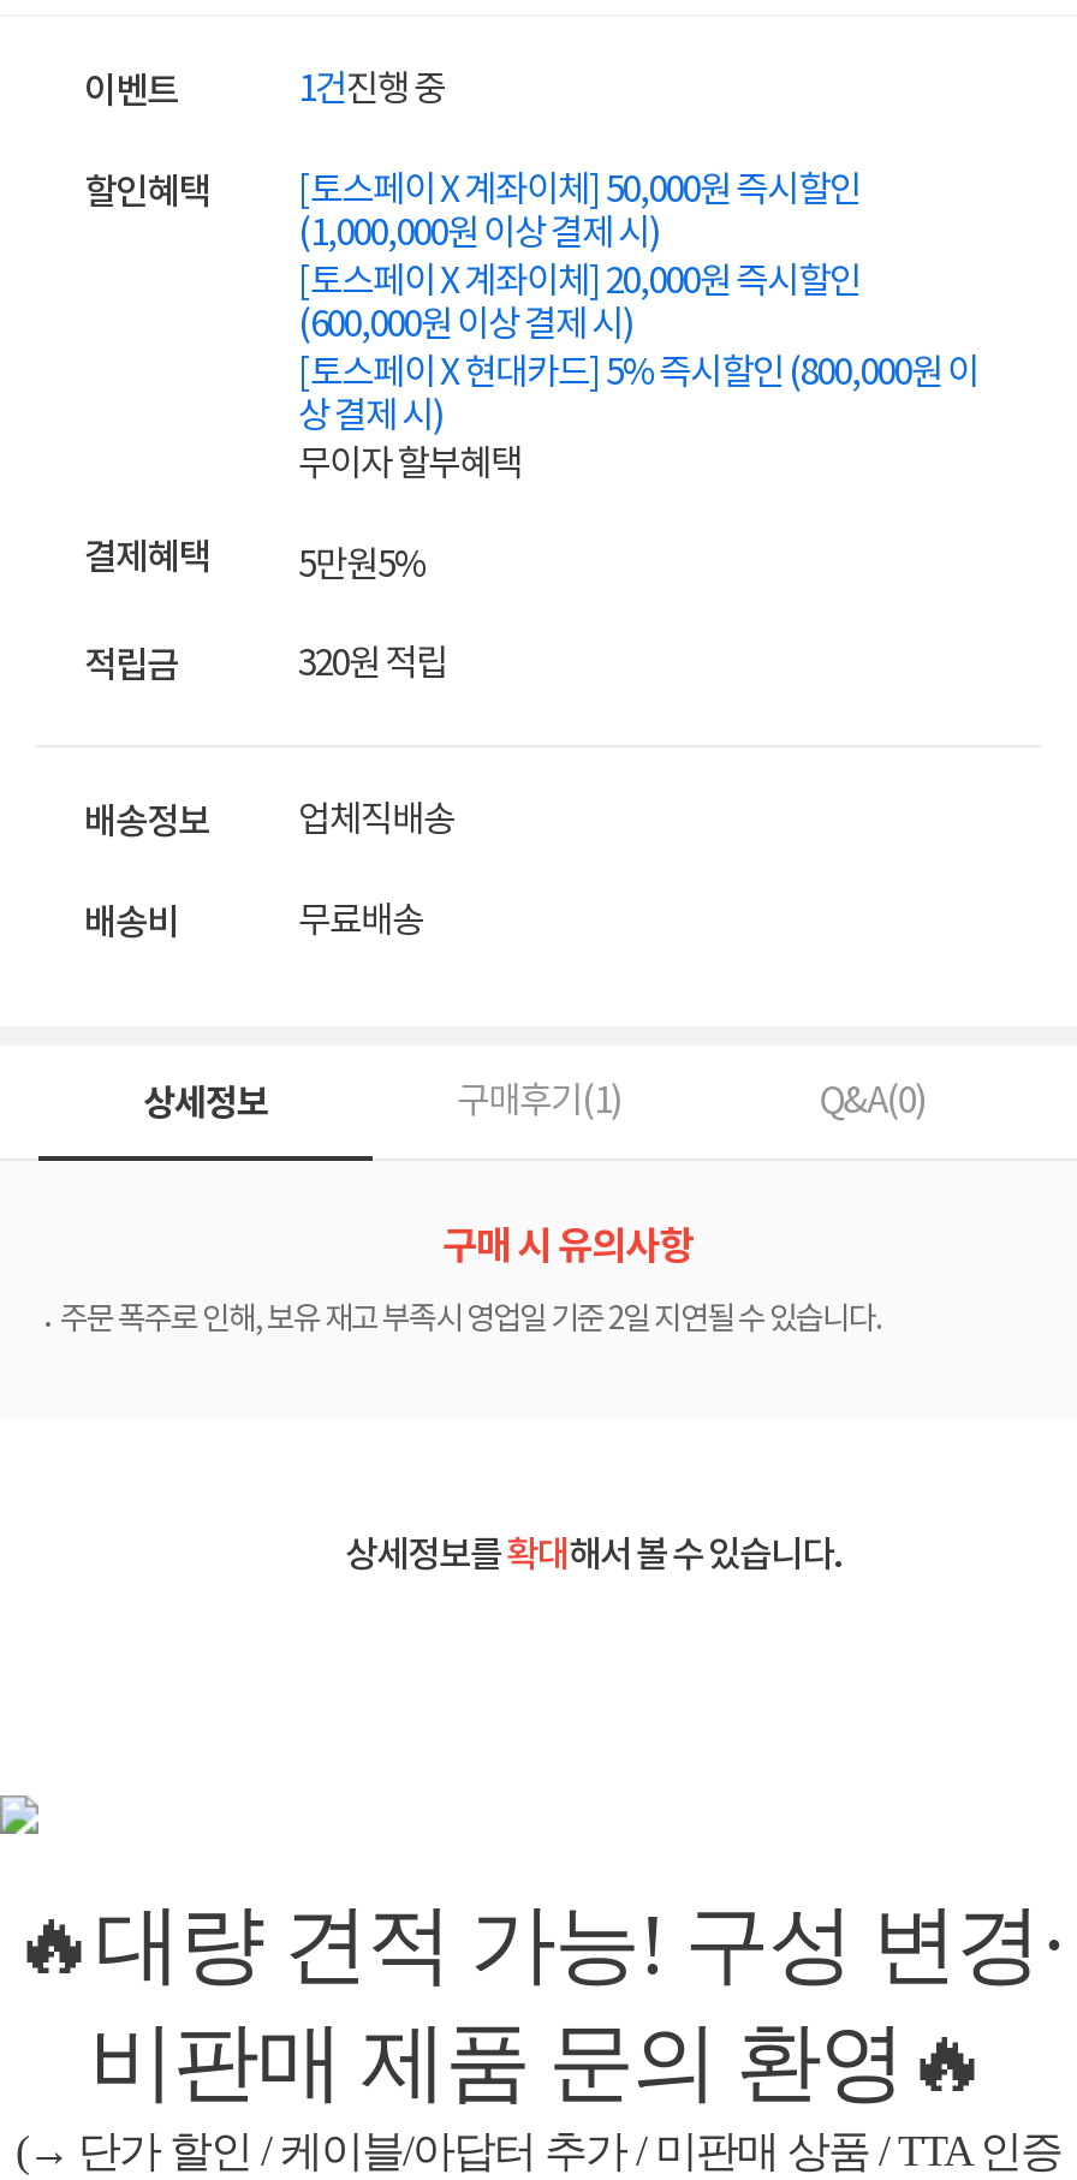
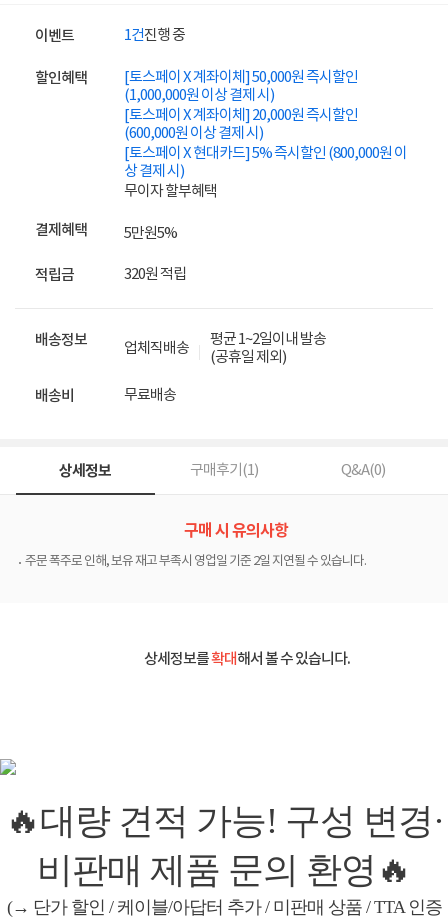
none -> [210,331,326,366] 평균 1~2일이내 발송 | (공휴일 제외)

